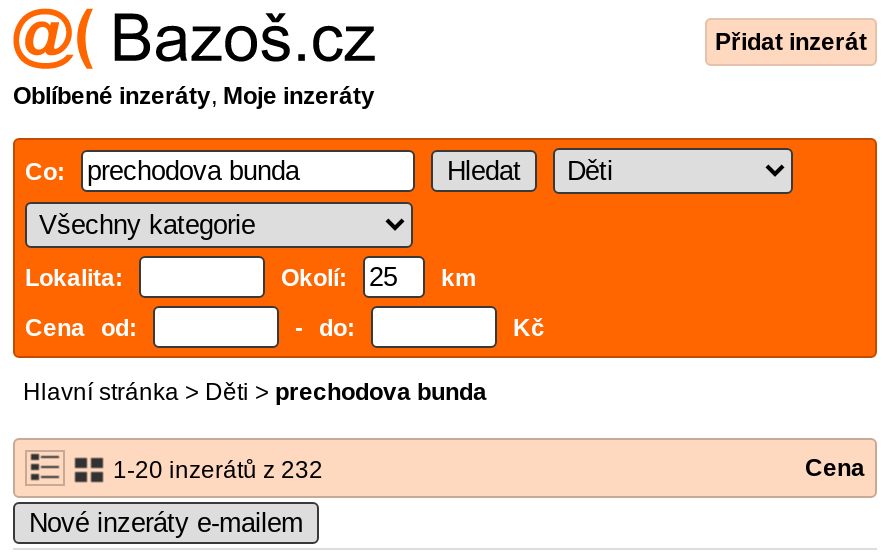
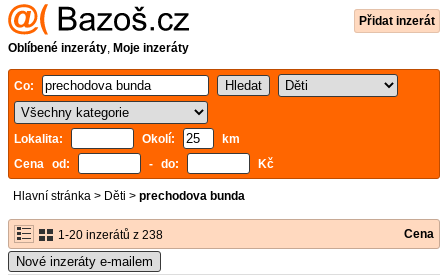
[107,456,323,484] 1-20 inzerátů z 232 -> [55,228,163,242] 1-20 inzerátů z 238

